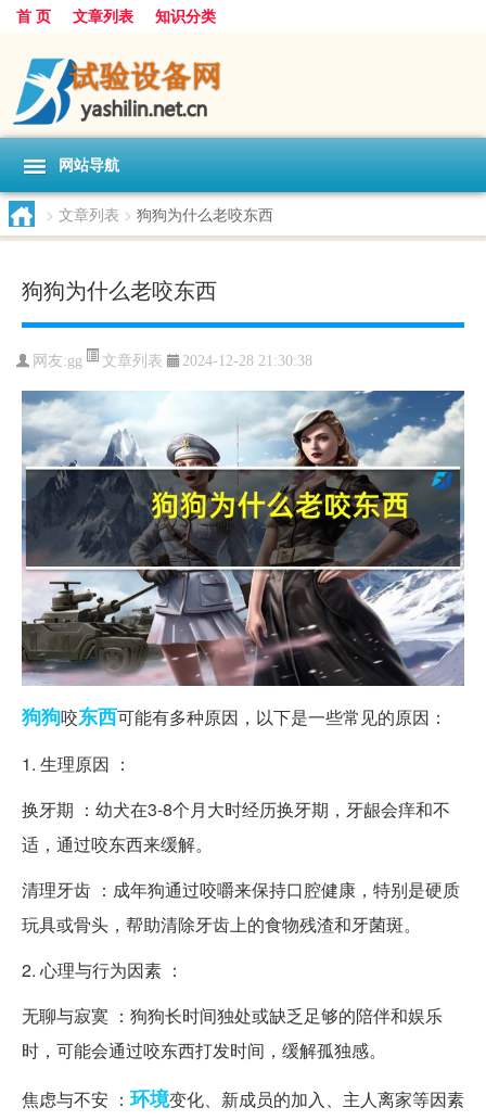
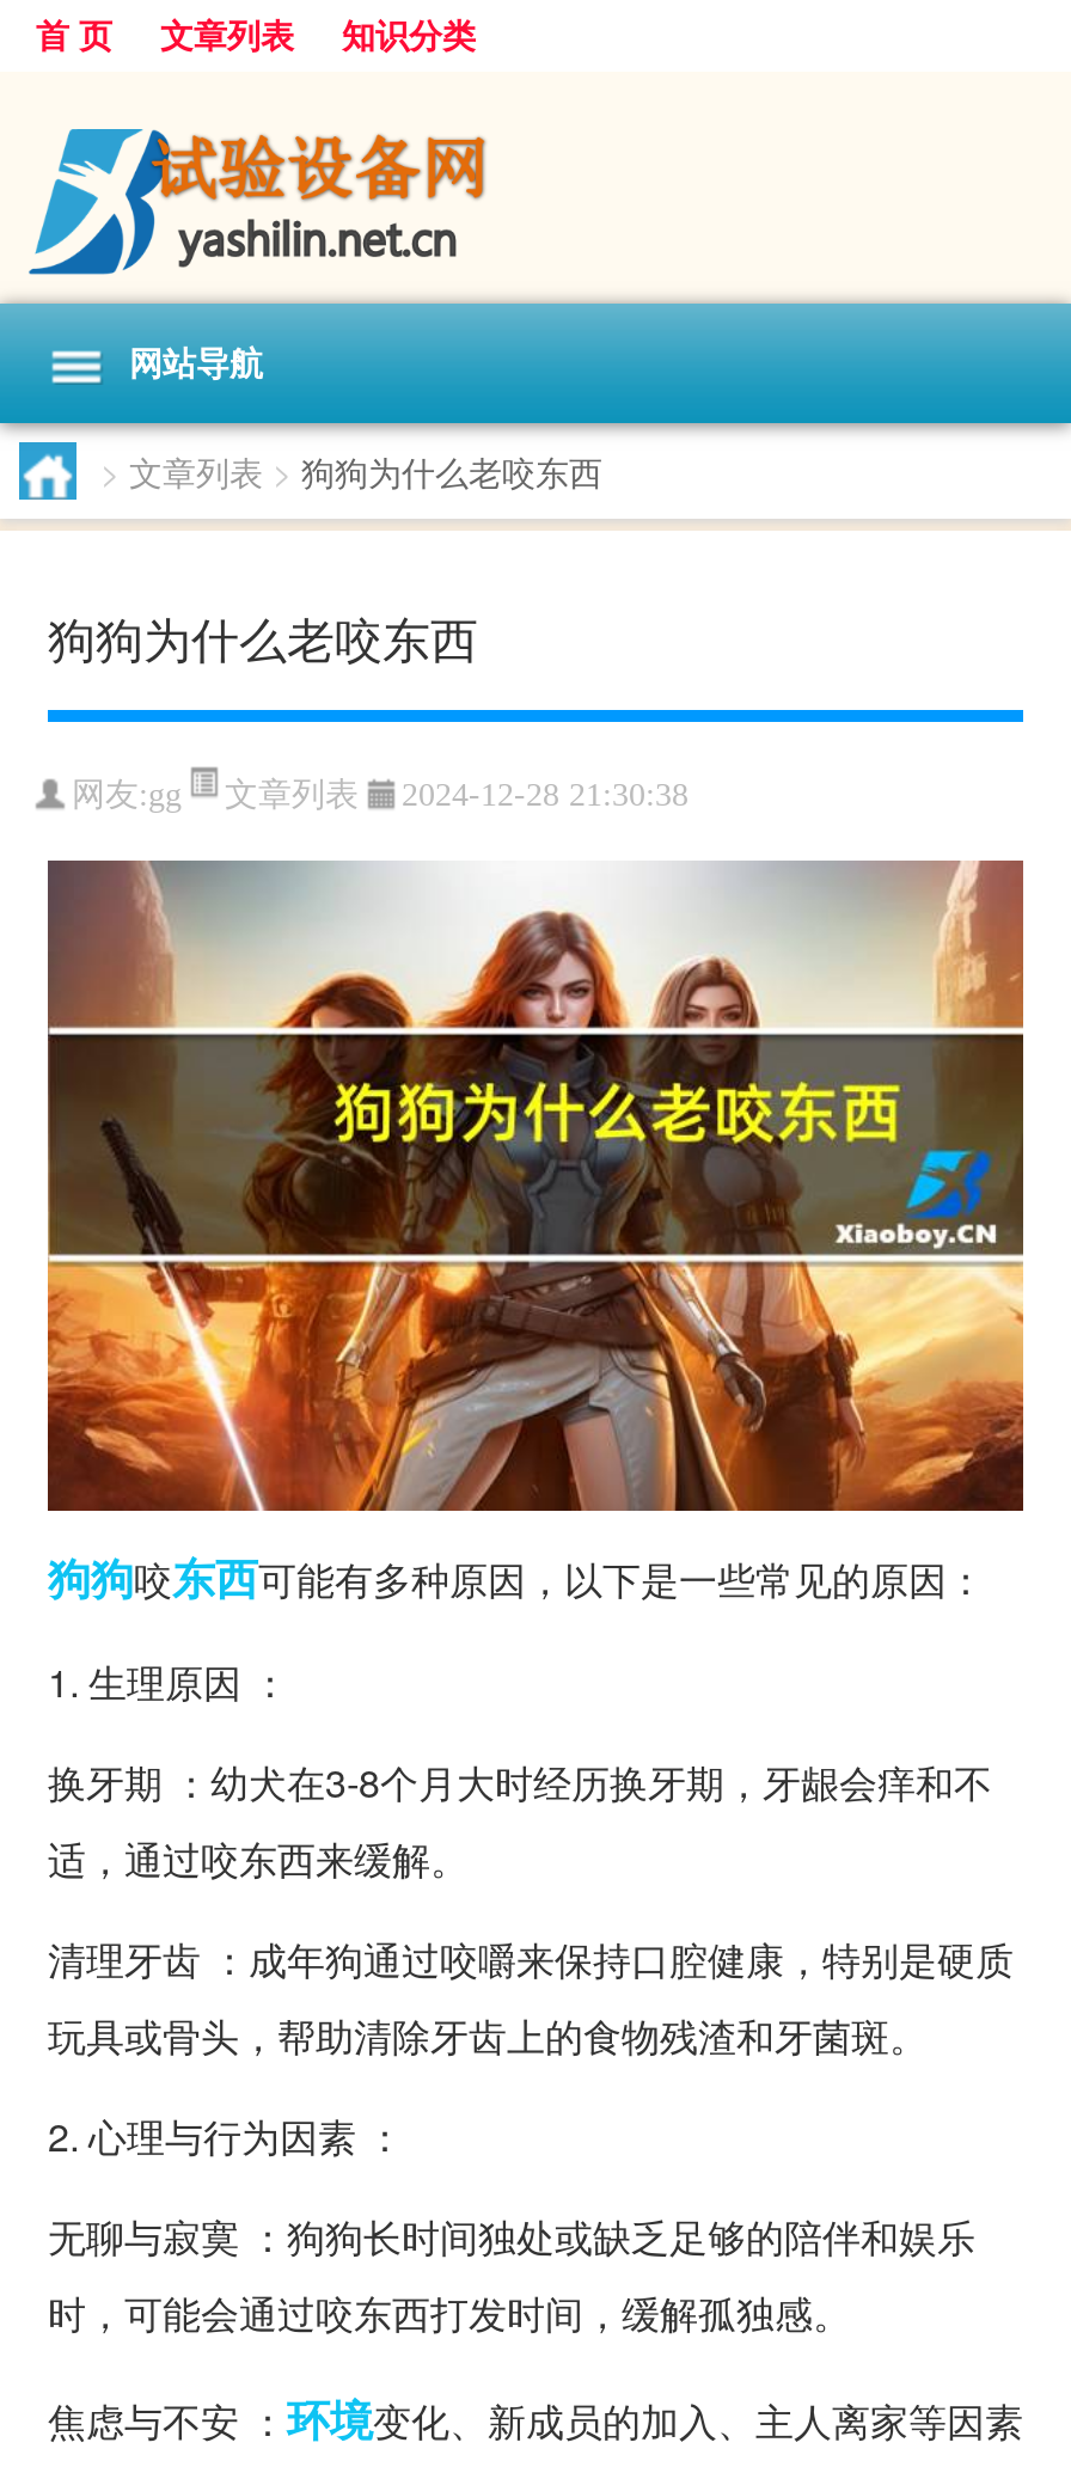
[21,390,465,687] [image] -> [45,858,1026,1513] [image]

